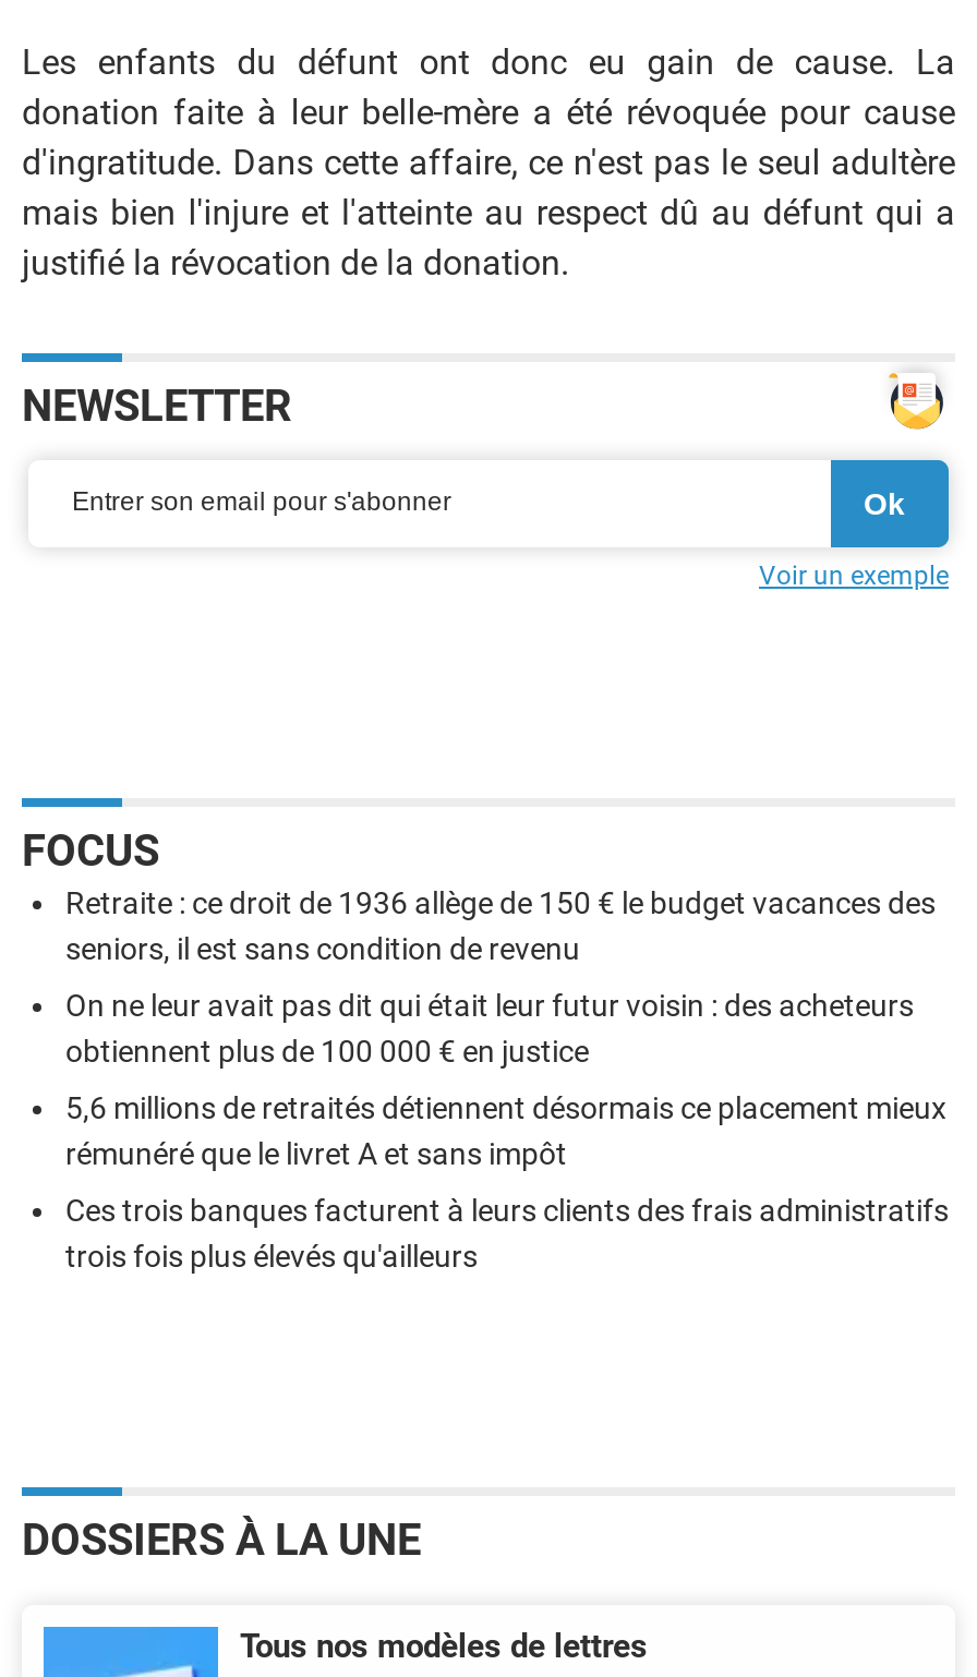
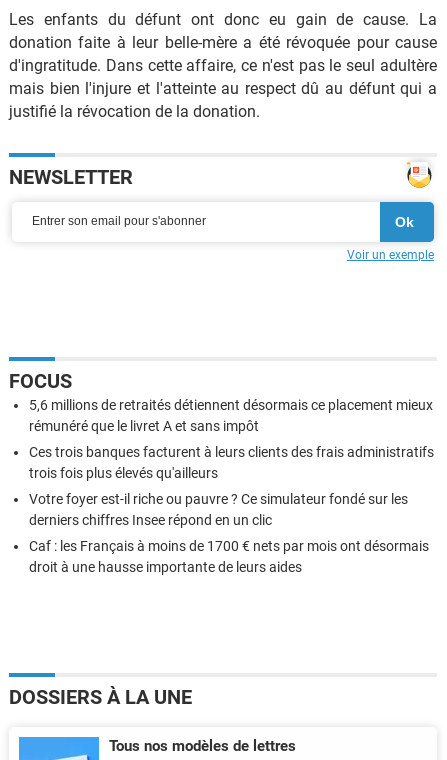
[65,885,936,1068] Retraite : ce droit de 1936 allège de 150 € le budget vacances des | seniors, il est sans condition de revenu | On ne leur avait pas dit qui était leur futur voisin : des acheteurs | obtiennent plus de 100 000 € en justice -> none
moved [65,1090,949,1273] -> [29,397,434,481]: 5,6 millions de retraités détiennent désormais ce placement mieux | rémunéré que le livret A et sans impôt | Ces trois banques facturent à leurs clients des frais administratifs | trois fois plus élevés qu'ailleurs
none -> [29,491,429,575] Votre foyer est-il riche ou pauvre ? Ce simulateur fondé sur les | derniers chiffres Insee répond en un clic | Caf : les Français à moins de 1700 € nets par mois ont désormais | droit à une hausse importante de leurs aides

